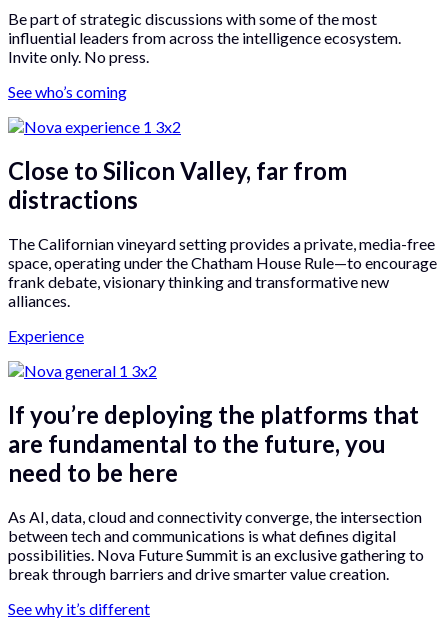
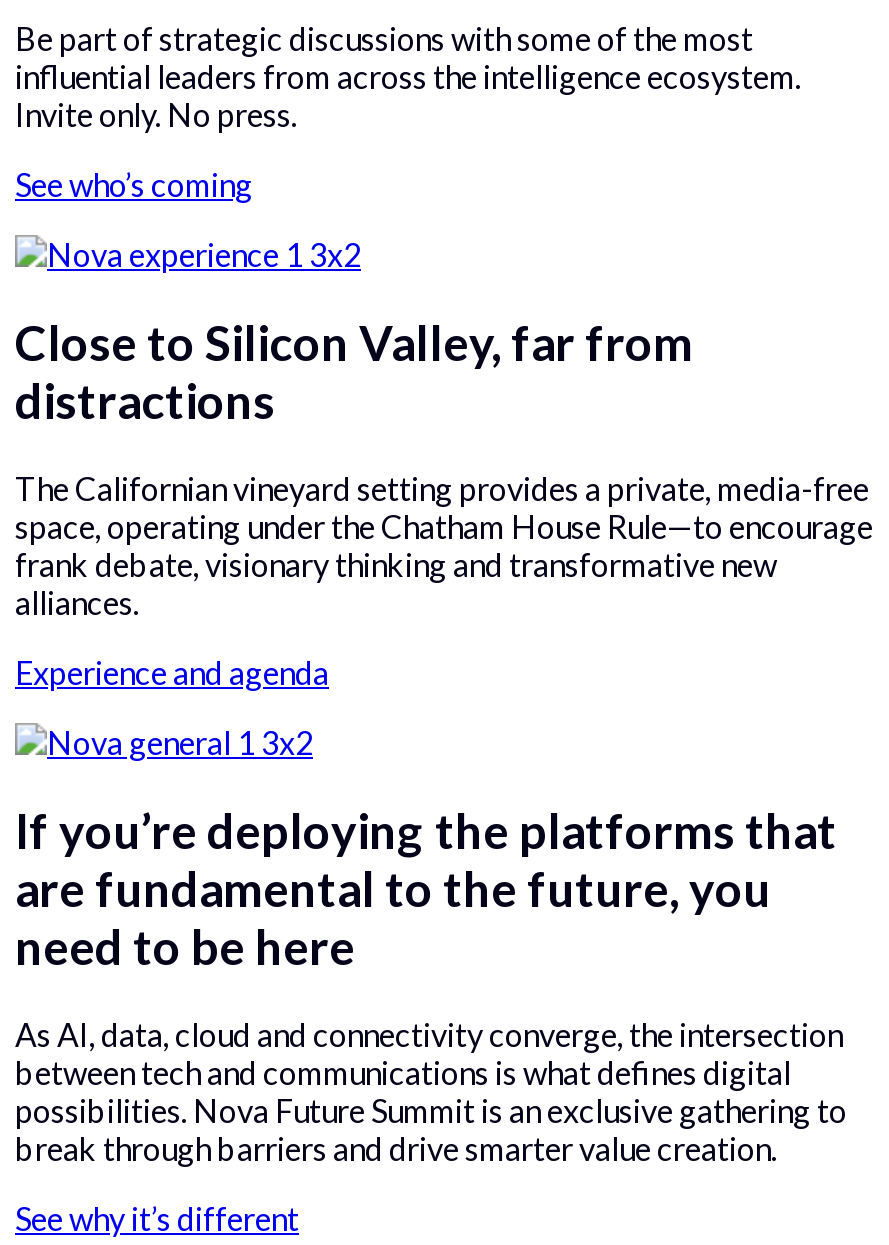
[8,326,84,345] Experience -> [15,652,329,690] Experience and agenda

